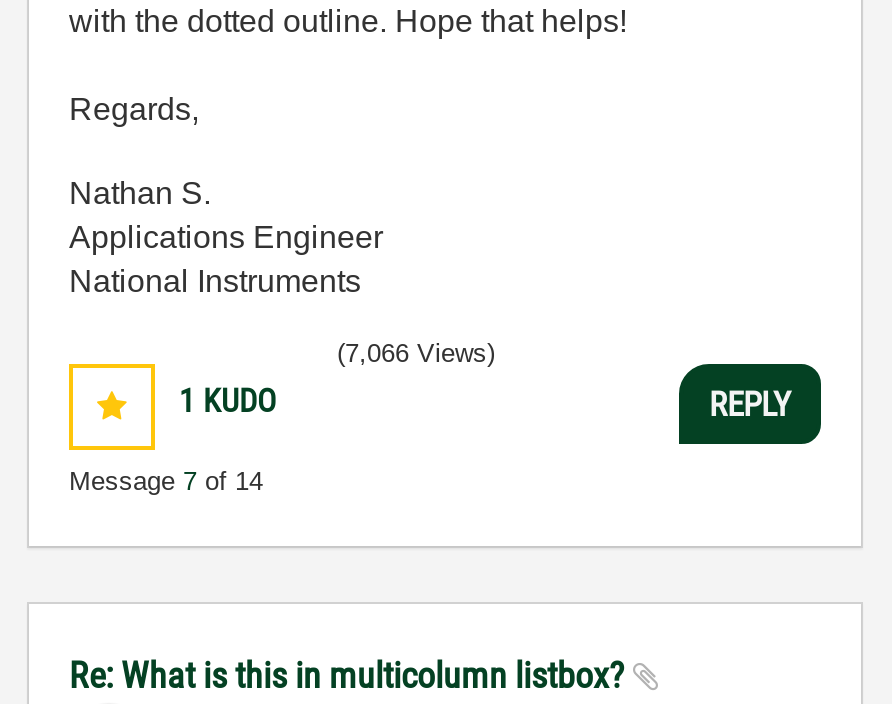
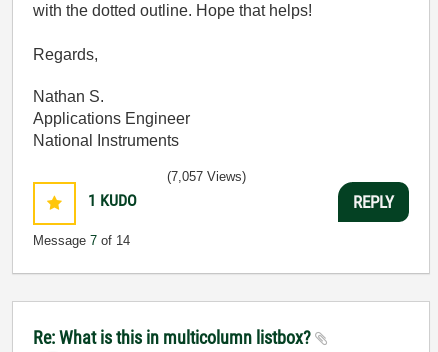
[337,339,495,369] (7,066 Views) -> [167,169,246,184] (7,057 Views)

